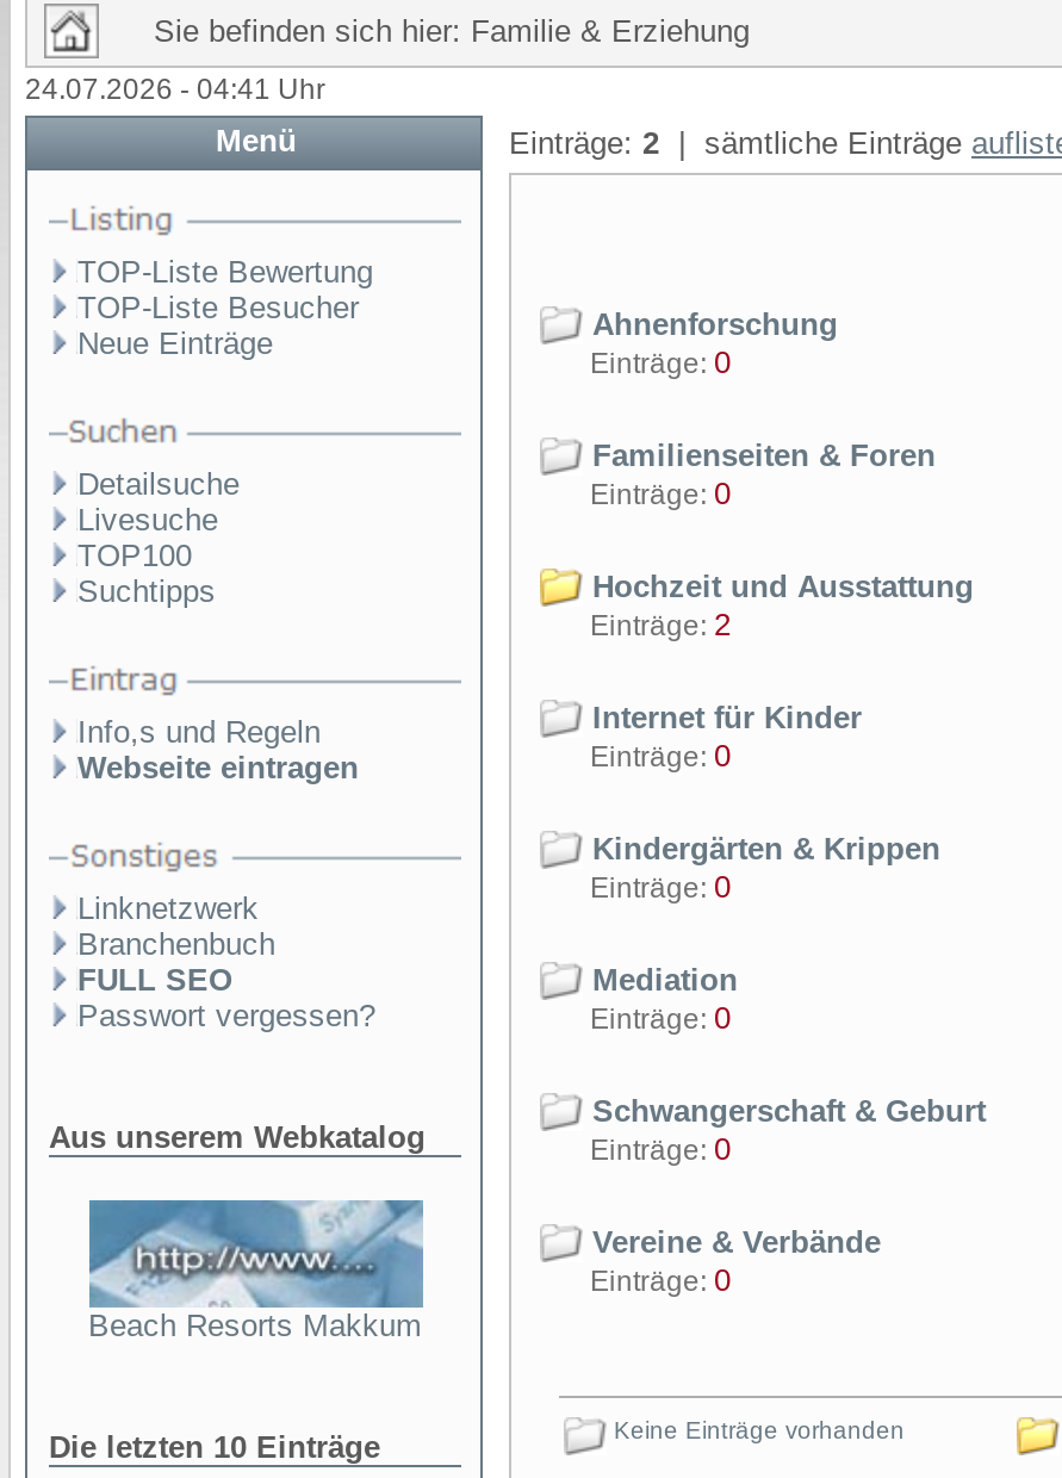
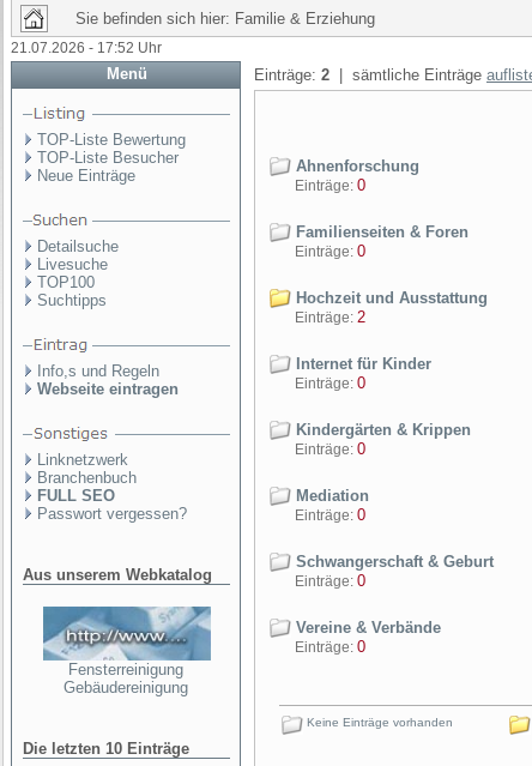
[25,73,325,106] 24.07.2026 - 04:41 Uhr -> [11,40,162,56] 21.07.2026 - 17:52 Uhr
[88,1307,422,1342] Beach Resorts Makkum -> [64,660,189,696] Fensterreinigung | Gebäudereinigung

